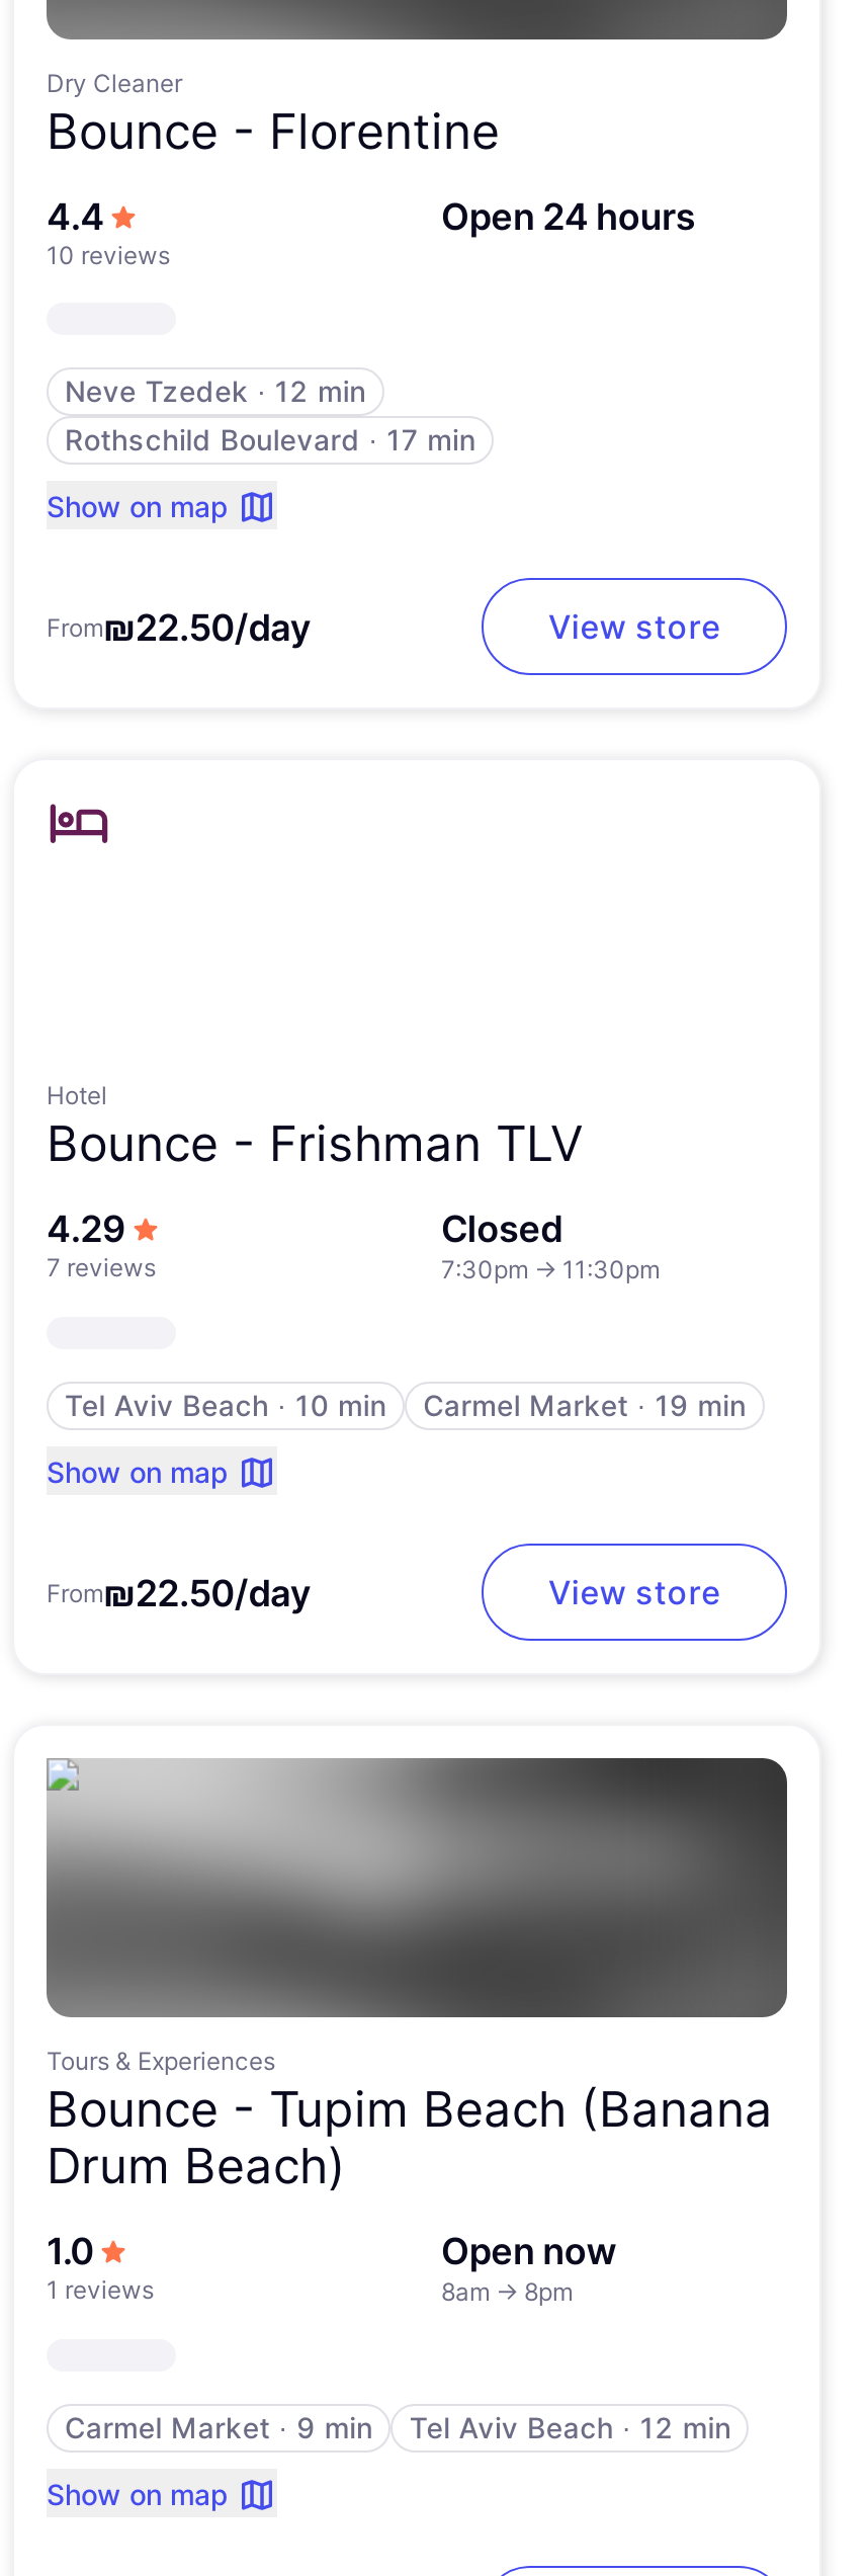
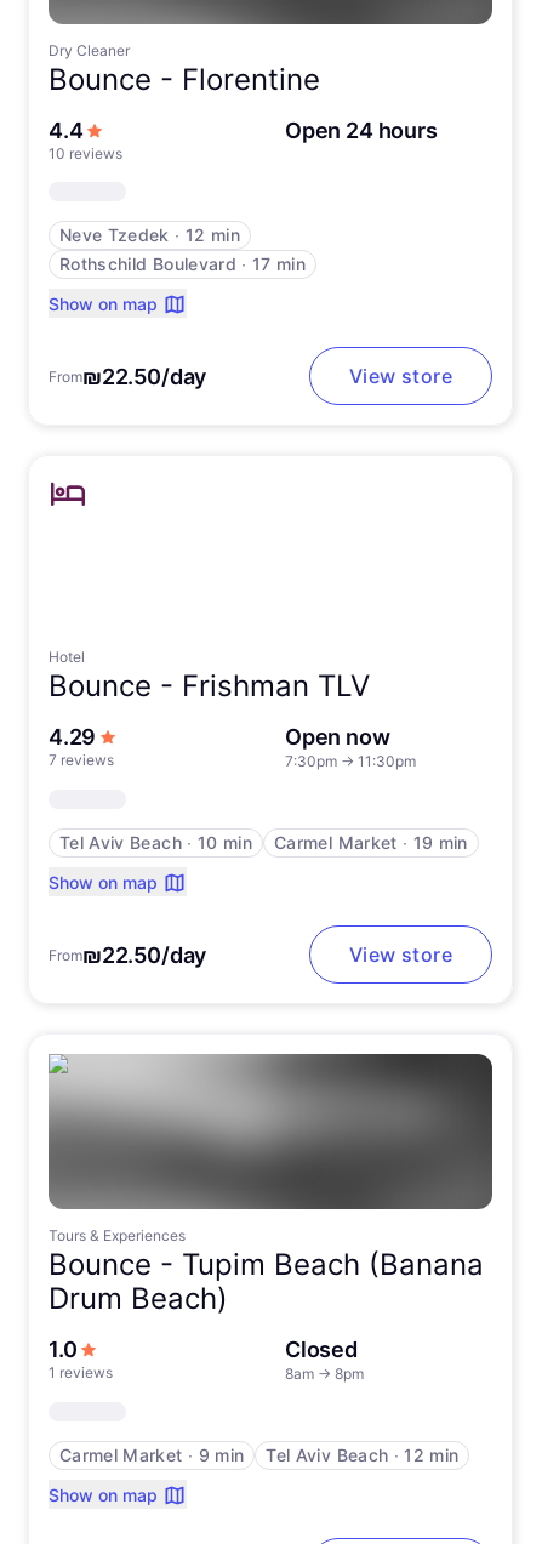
moved [441,1208,562,1250] -> [285,1337,358,1362]: Closed
moved [441,2230,616,2272] -> [285,724,390,750]: Open now

